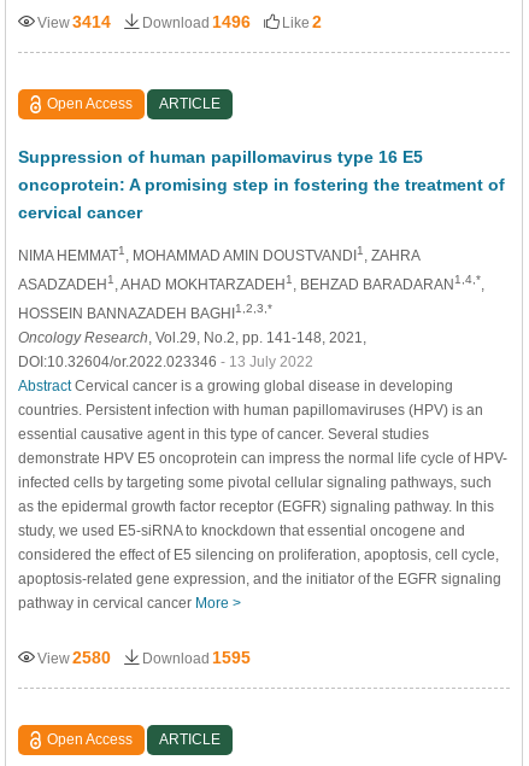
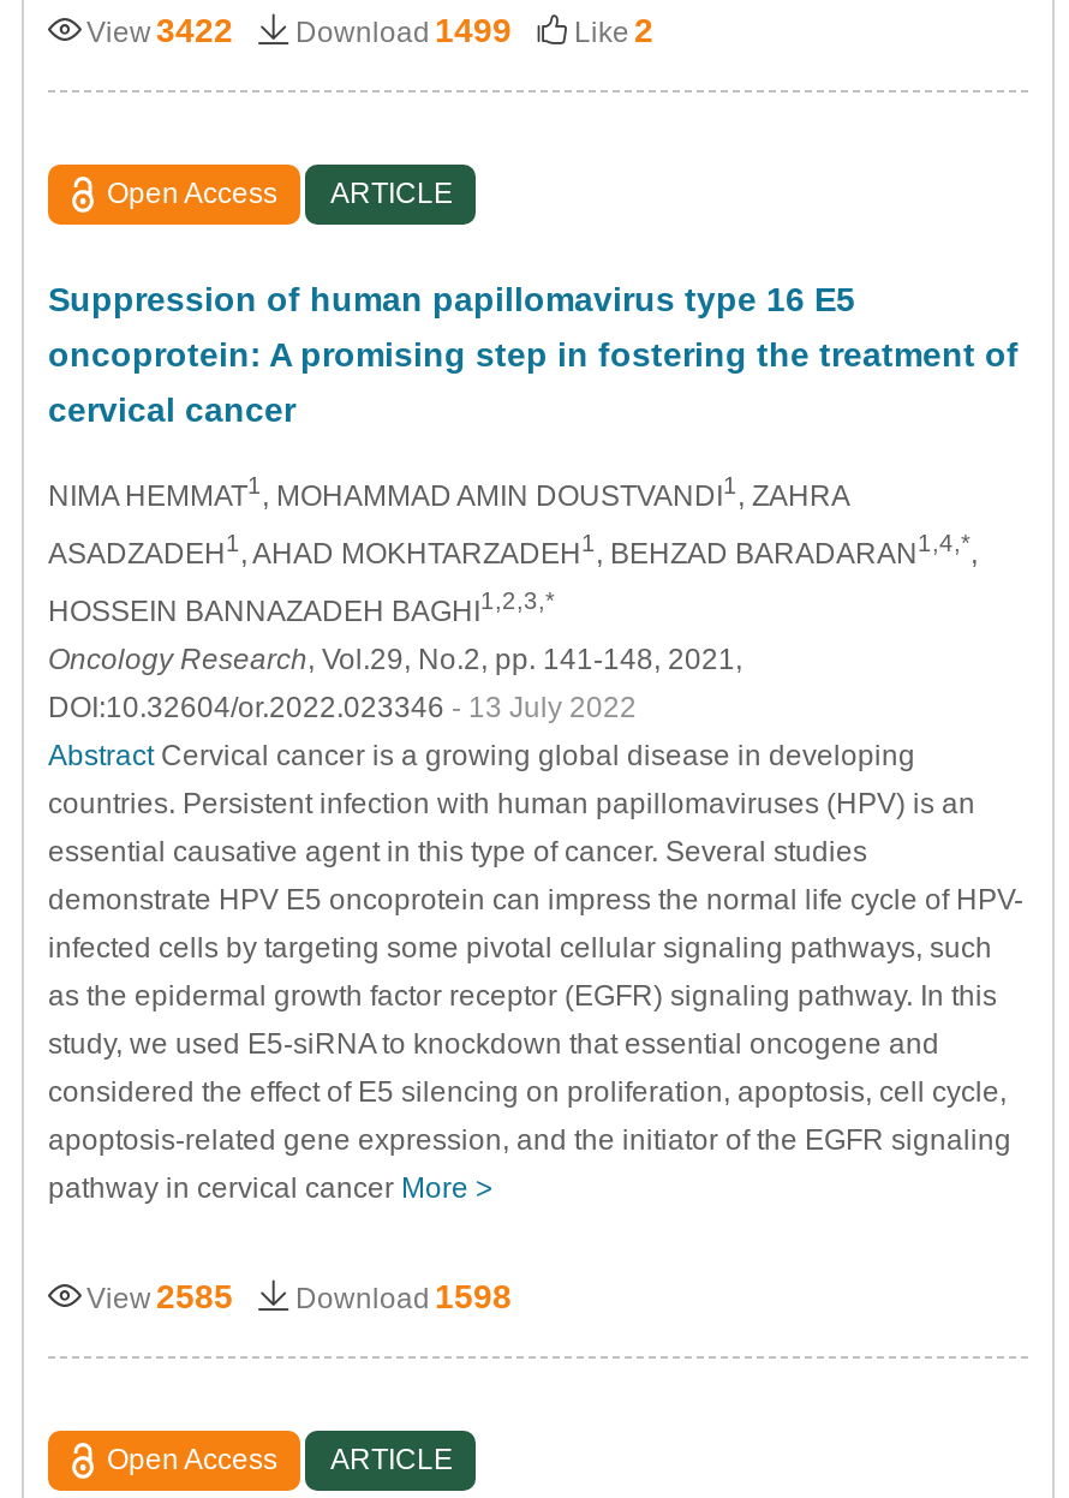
[37,12,111,31] View 3414 -> [86,10,233,49] View 3422
[142,12,251,31] Download 1496 -> [295,10,512,49] Download 1499
[37,647,111,667] View 2580 -> [86,1276,233,1315] View 2585
[142,647,251,667] Download 1595 -> [295,1276,512,1315] Download 1598

